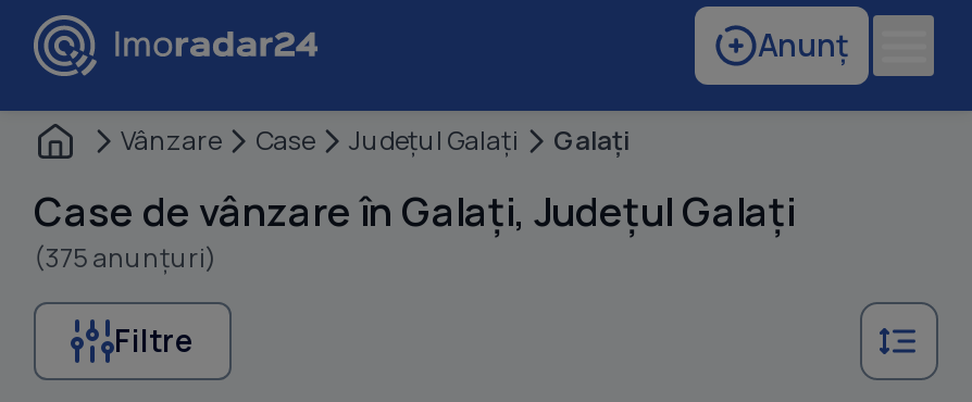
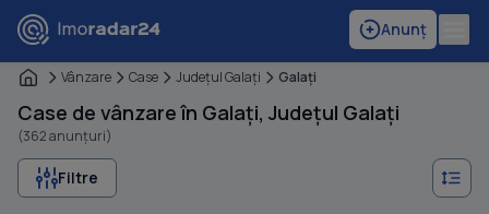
[34,239,219,276] (375 anunțuri) -> [17,127,112,145] (362 anunțuri)

